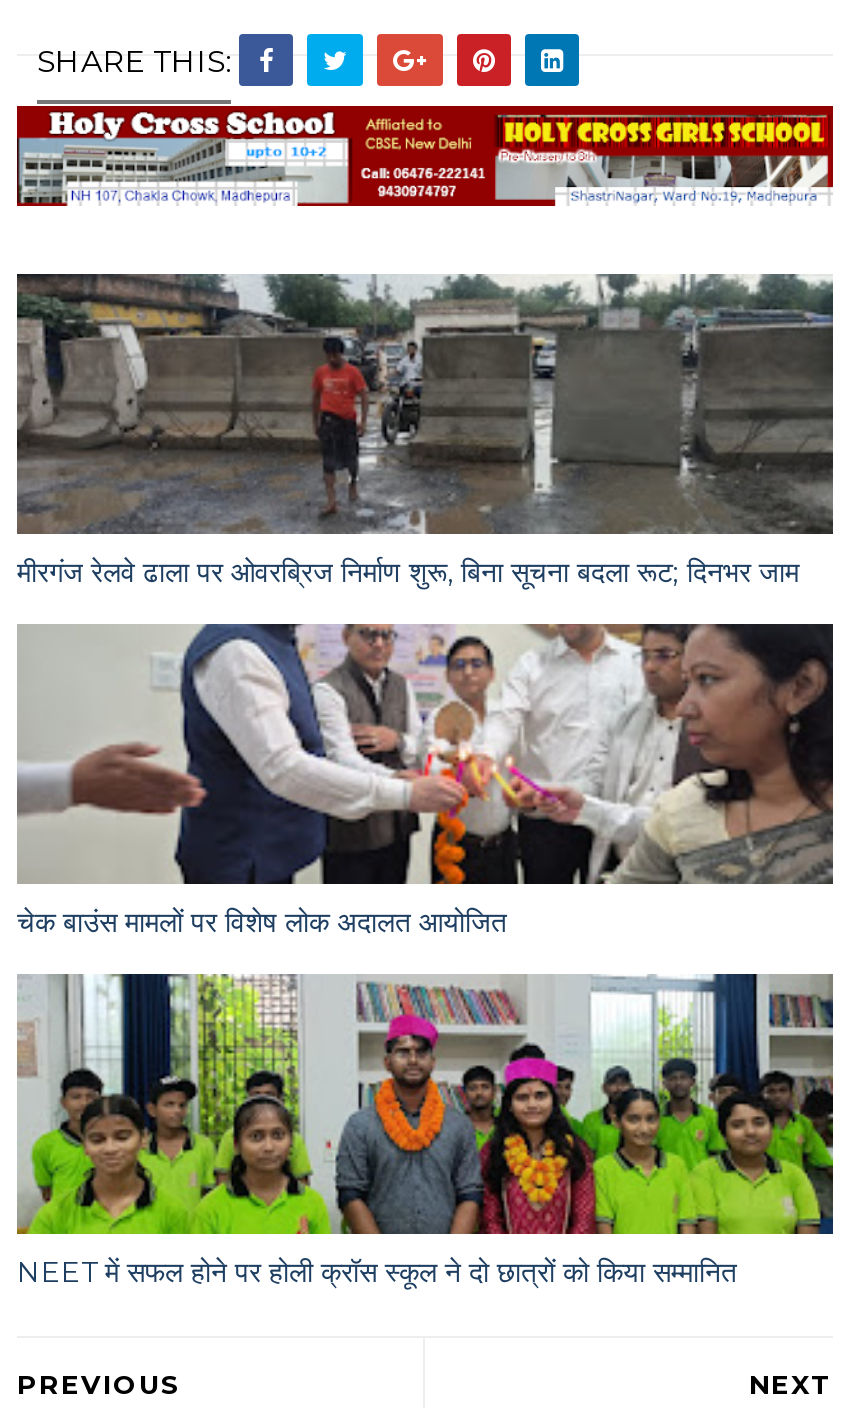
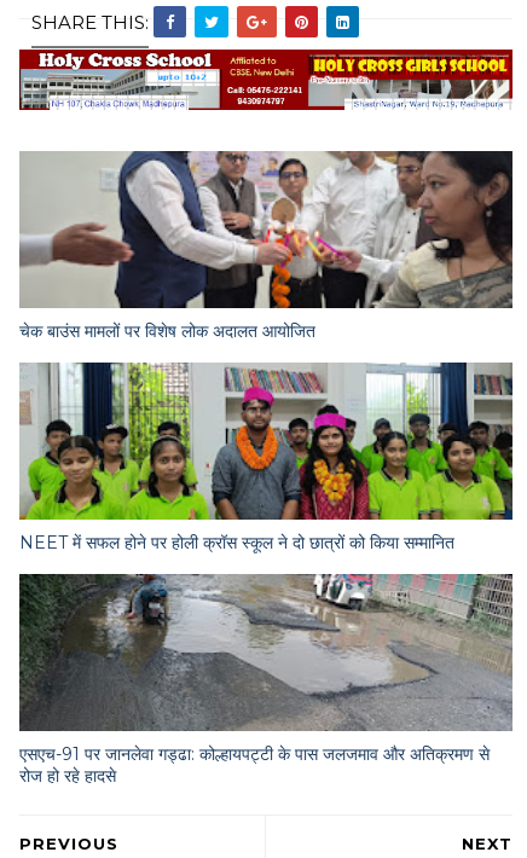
[17,274,833,589] [image] | मीरगंज रेलवे ढाला पर ओवरब्रिज निर्माण शुरू, बिना सूचना बदला रूट; दिनभर जाम -> none
moved [15,620,837,1289] -> [18,149,515,553]: [image] | चेक बाउंस मामलों पर विशेष लोक अदालत आयोजित | NEET में सफल होने पर होली क्रॉस स्कूल ने दो छात्रों को किया सम्मानित
none -> [18,573,514,786] [image] | एसएच-91 पर जानलेवा गड्ढा: कोल्हायपट्टी के पास जलजमाव और अतिक्रमण से | रोज हो रहे हादसे

